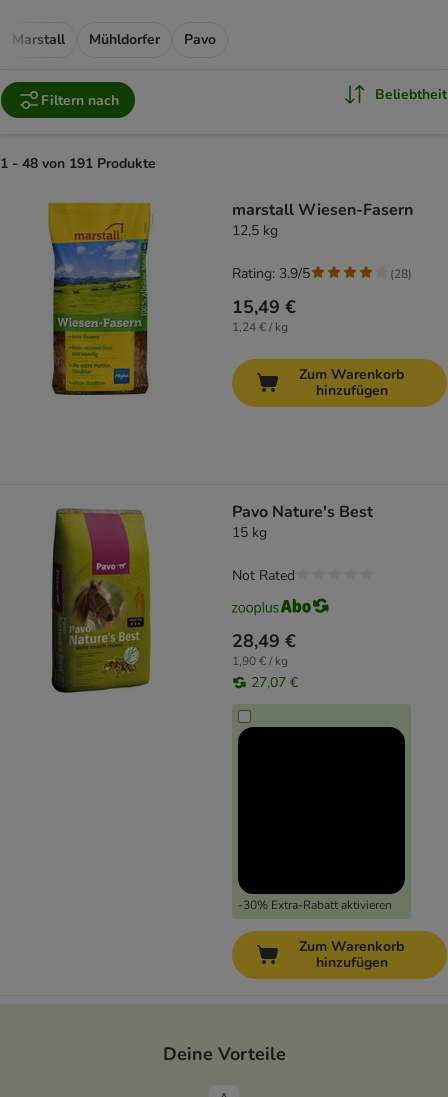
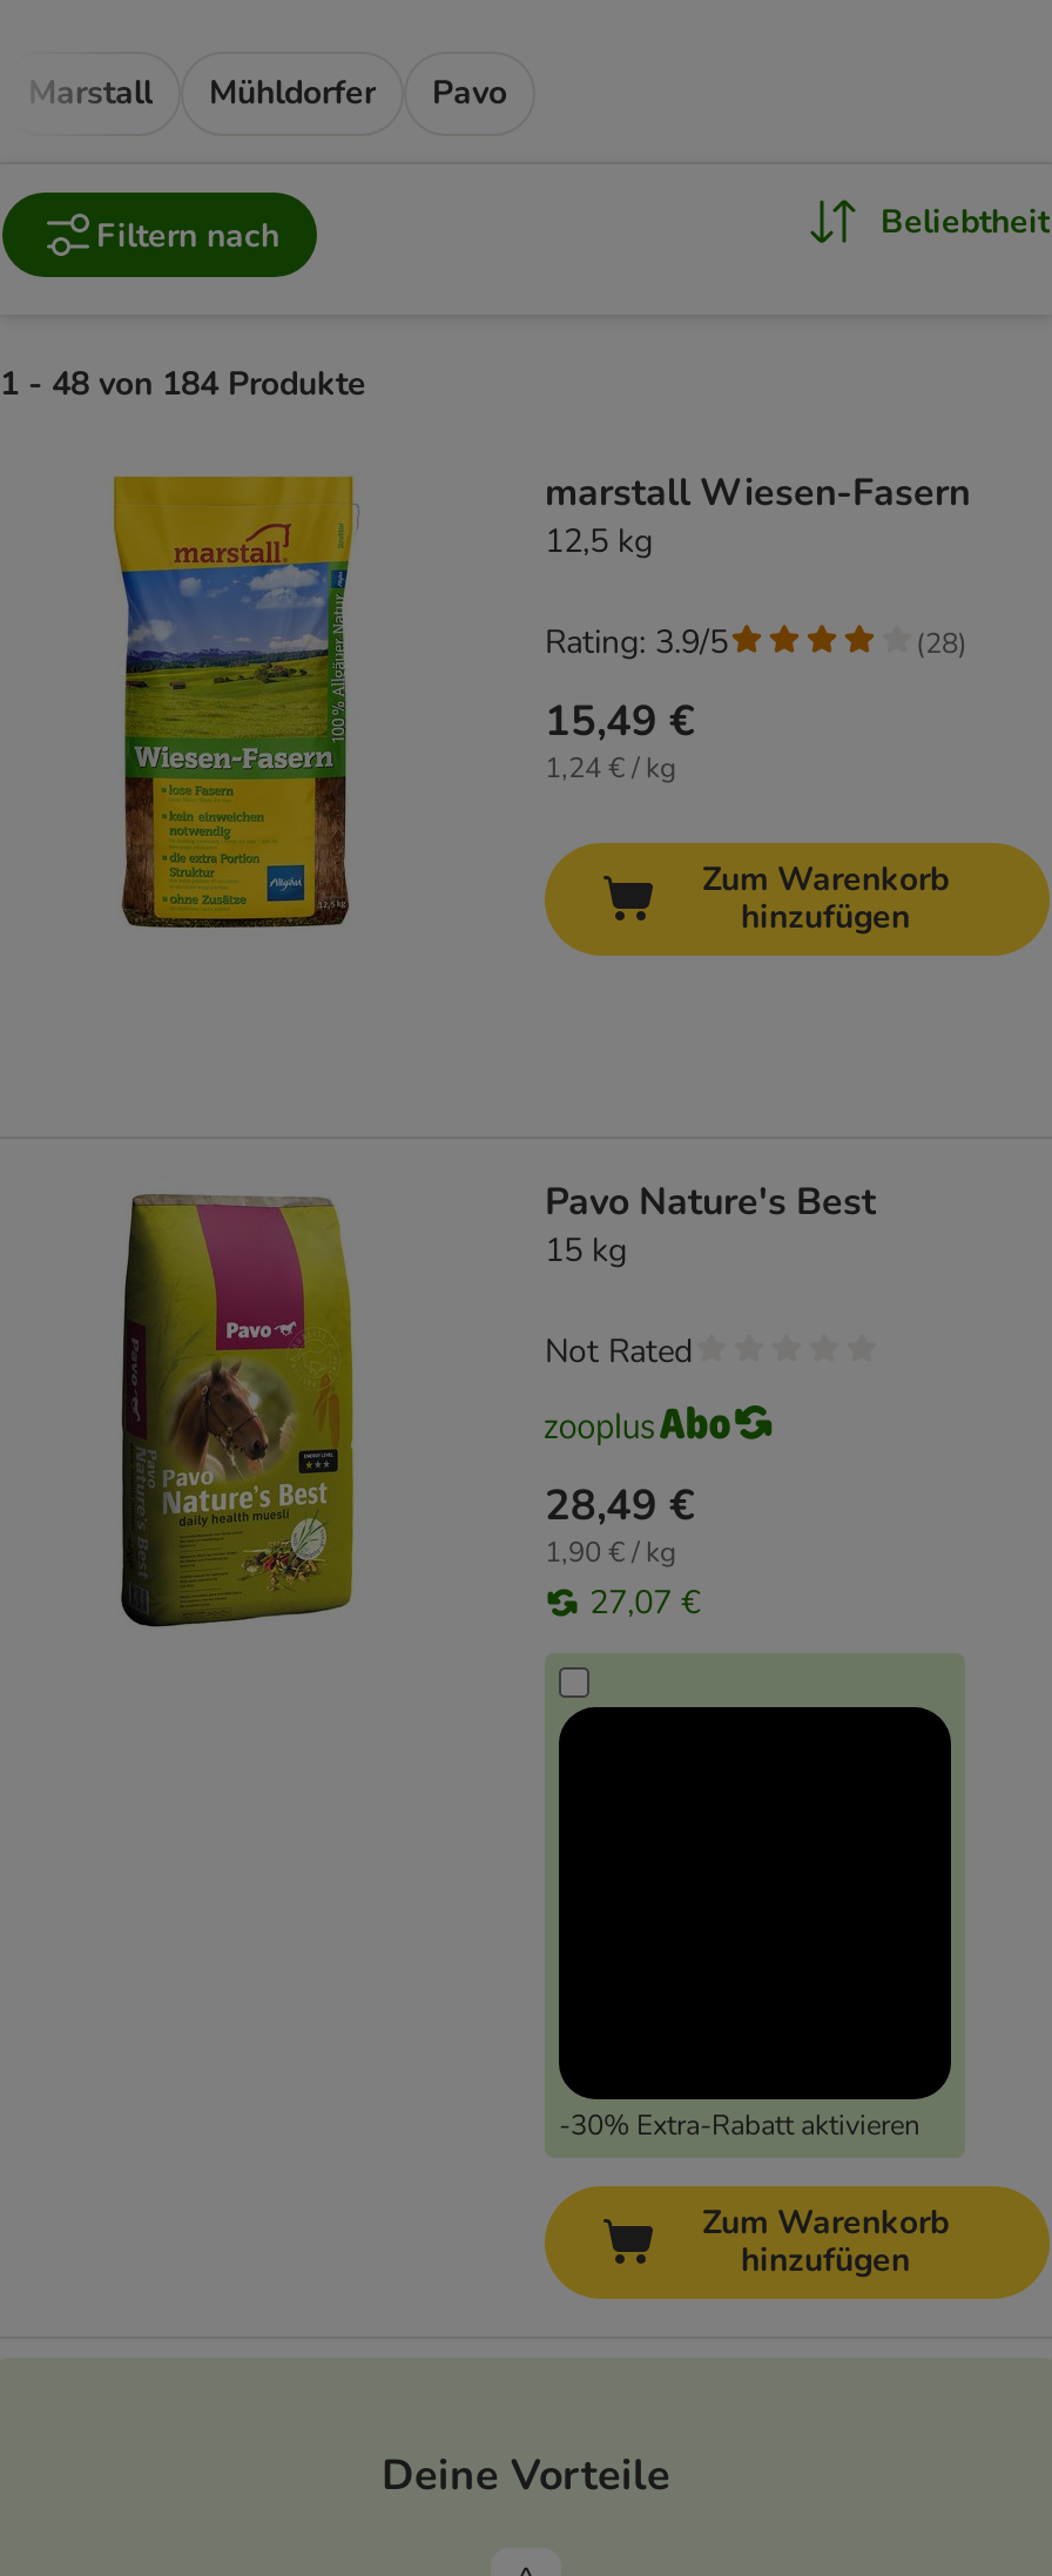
[0,154,156,173] 1 - 48 von 191 Produkte -> [0,362,366,406] 1 - 48 von 184 Produkte

